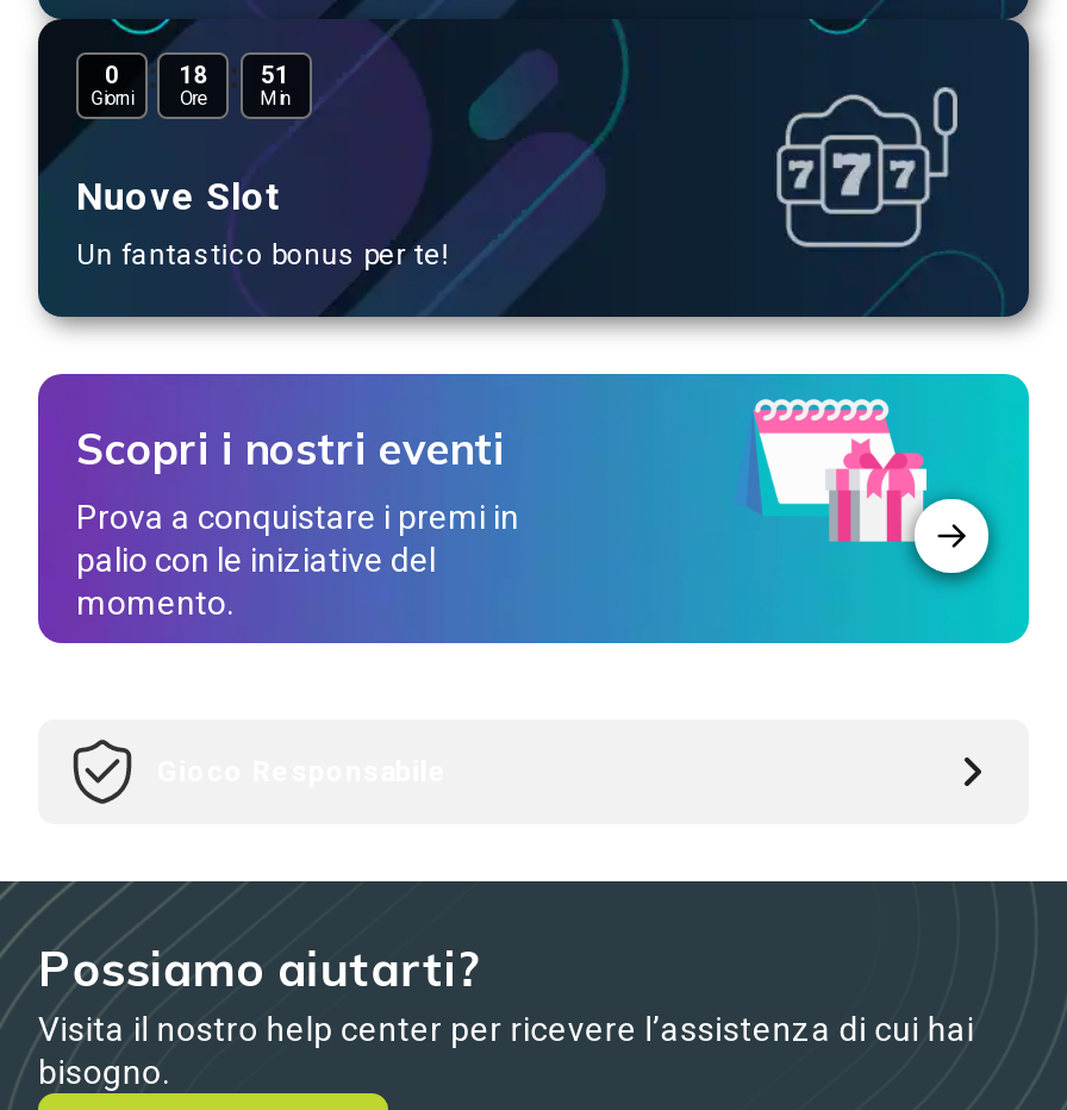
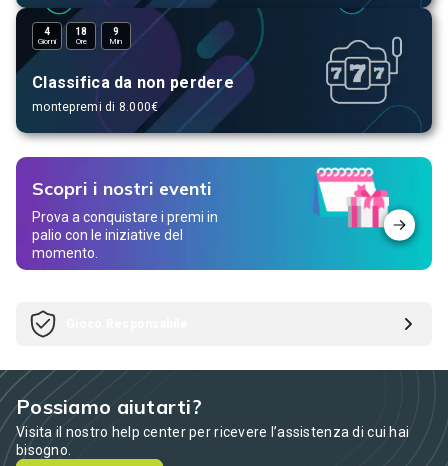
[105,61,119,87] 0 -> [44,25,50,36] 4
[261,61,290,87] 51 -> [112,25,119,36] 9
[76,173,449,270] Nuove Slot | Un fantastico bonus per te! -> [32,72,234,113] Classifica da non perdere | montepremi di 8.000€

